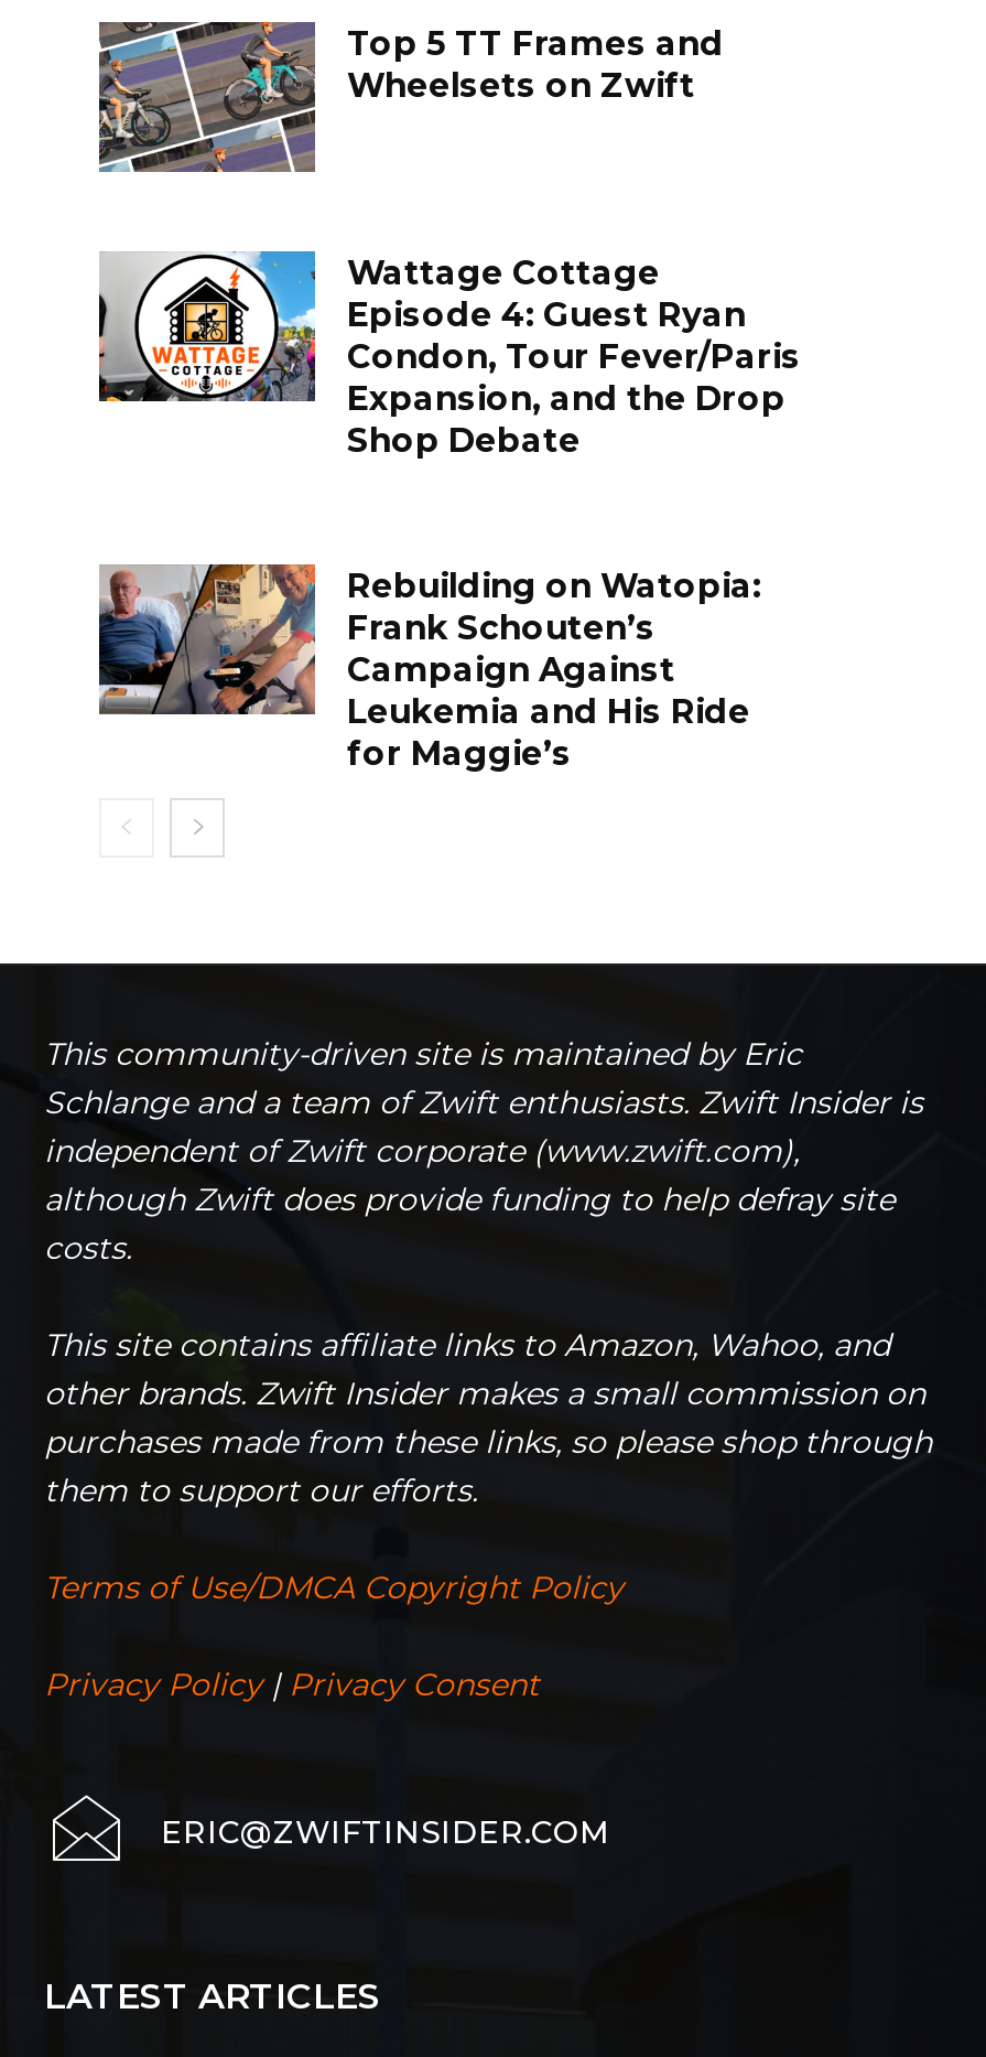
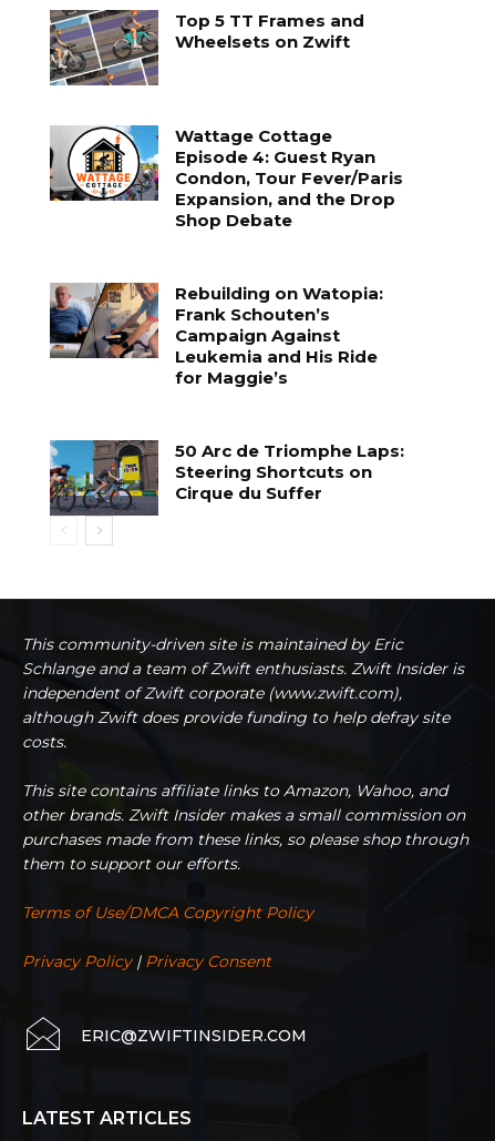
none -> [49,439,404,517] [image] | 50 Arc de Triomphe Laps: | Steering Shortcuts on | Cirque du Suffer

